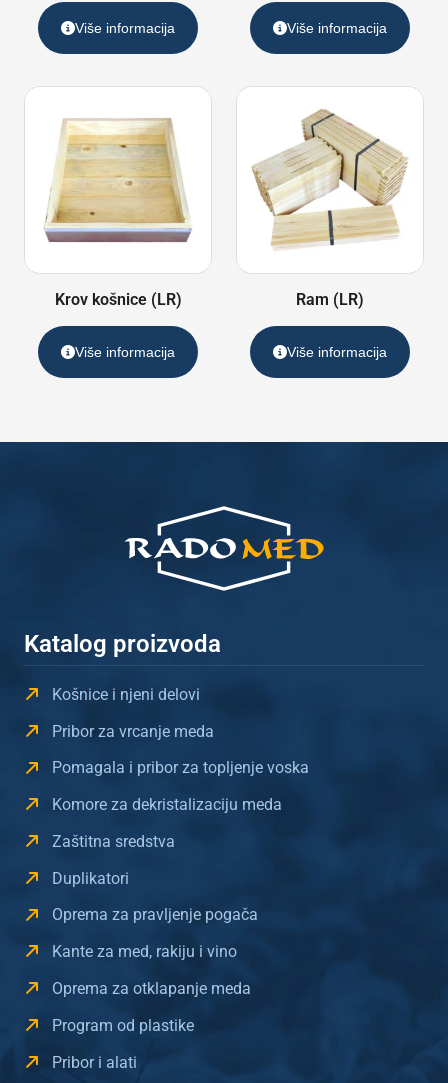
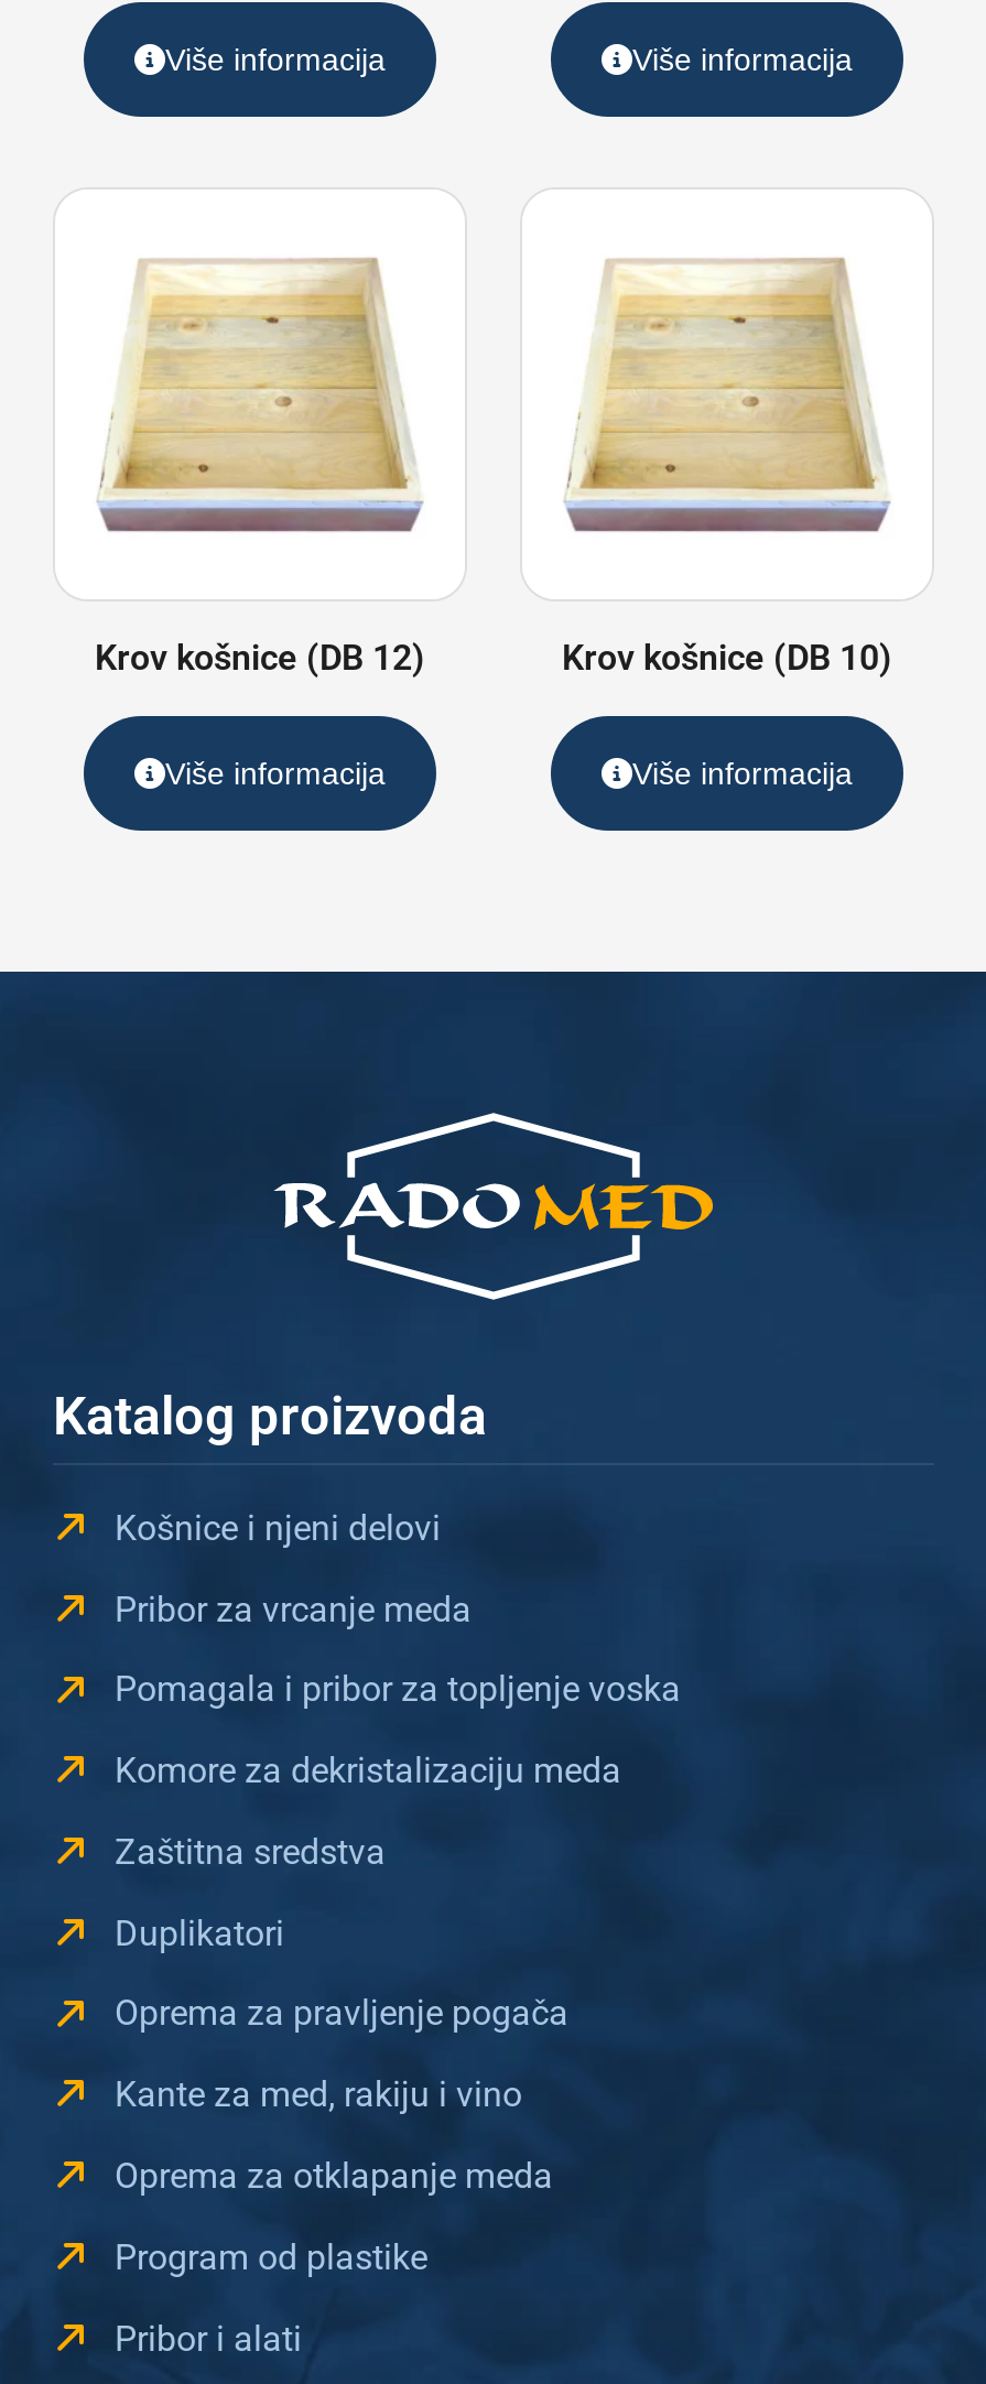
[251,108,408,250] [image] -> [555,240,897,546] [image]
[54,290,181,309] Krov košnice (LR) -> [95,637,425,679] Krov košnice (DB 12)
[296,290,364,309] Ram (LR) -> [562,637,892,679] Krov košnice (DB 10)

